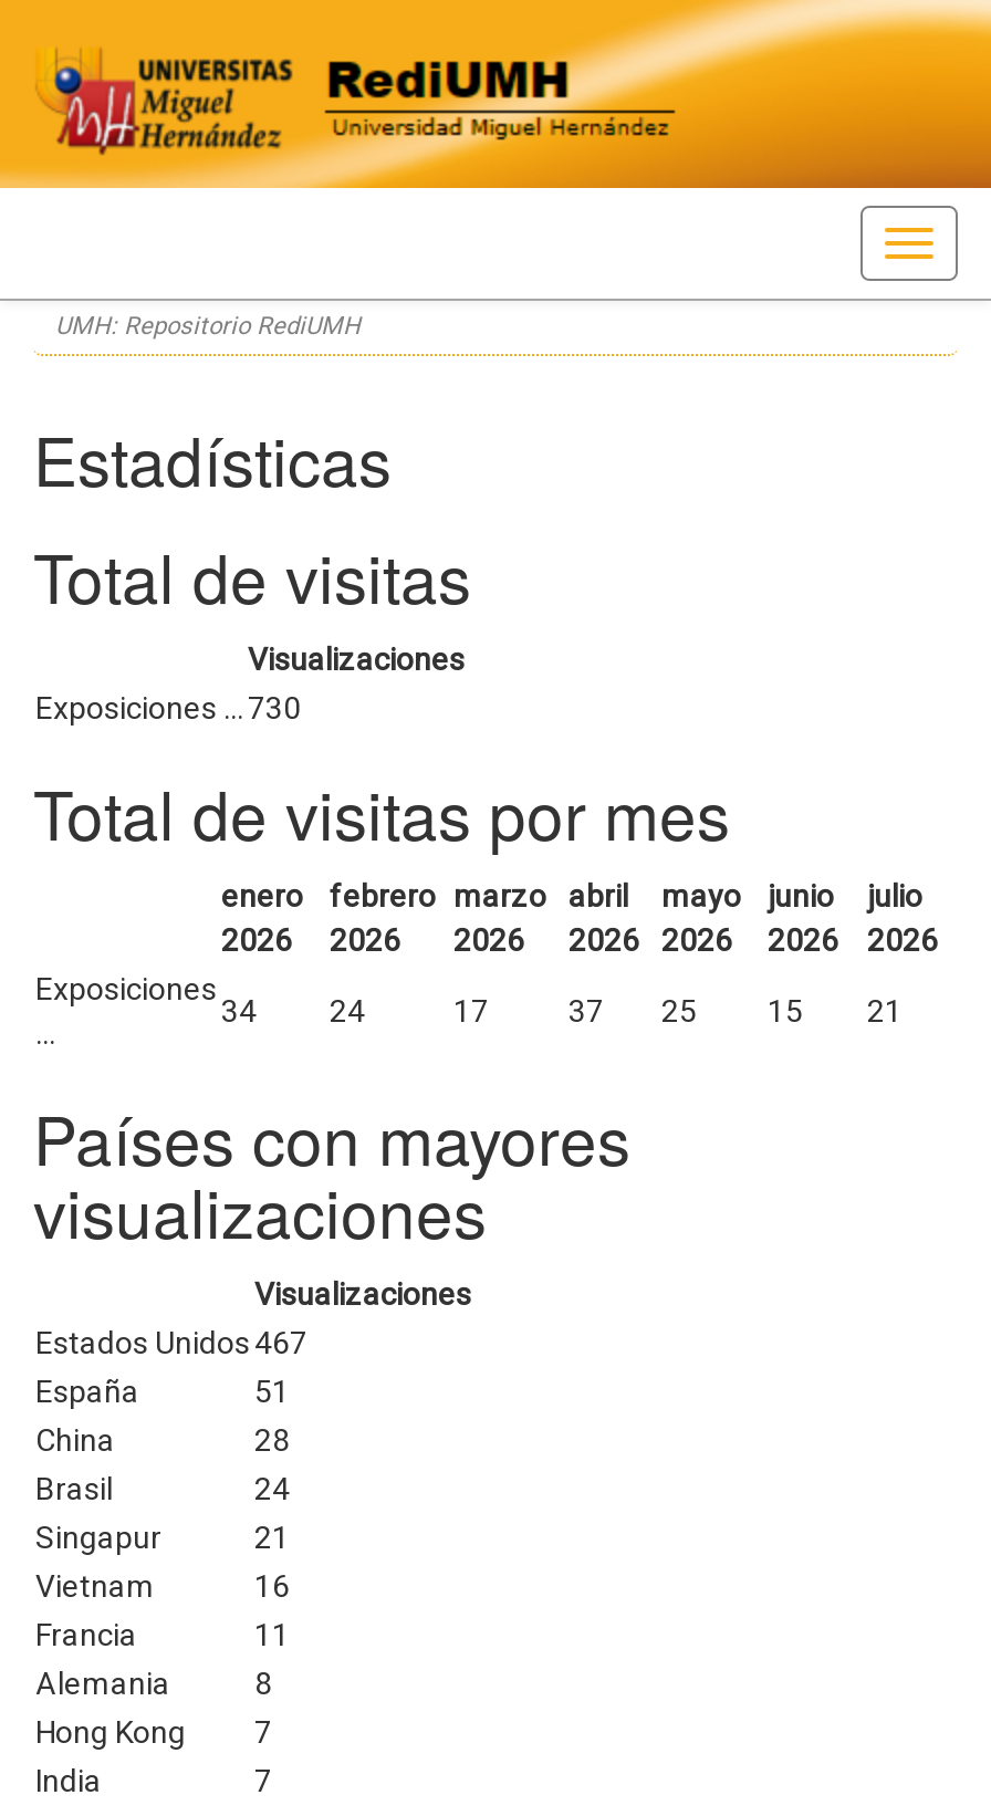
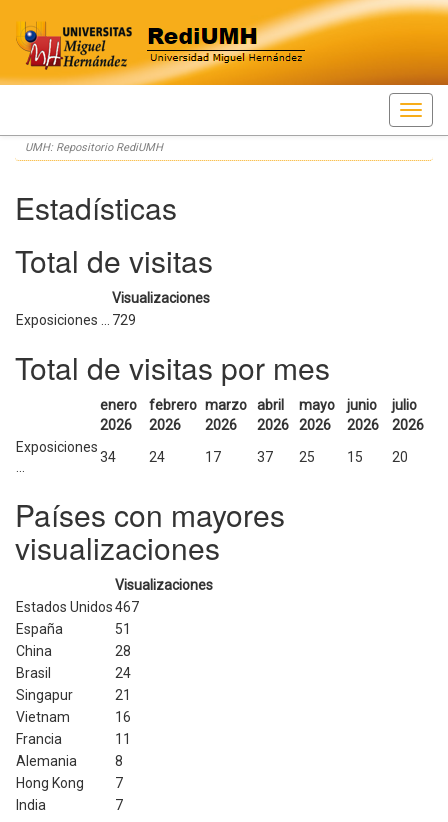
[35,690,301,726] Exposiciones ... 730 -> [16,312,136,328] Exposiciones ... 729
[568,993,903,1029] 37 25 15 21 -> [257,449,408,465] 37 25 15 20

